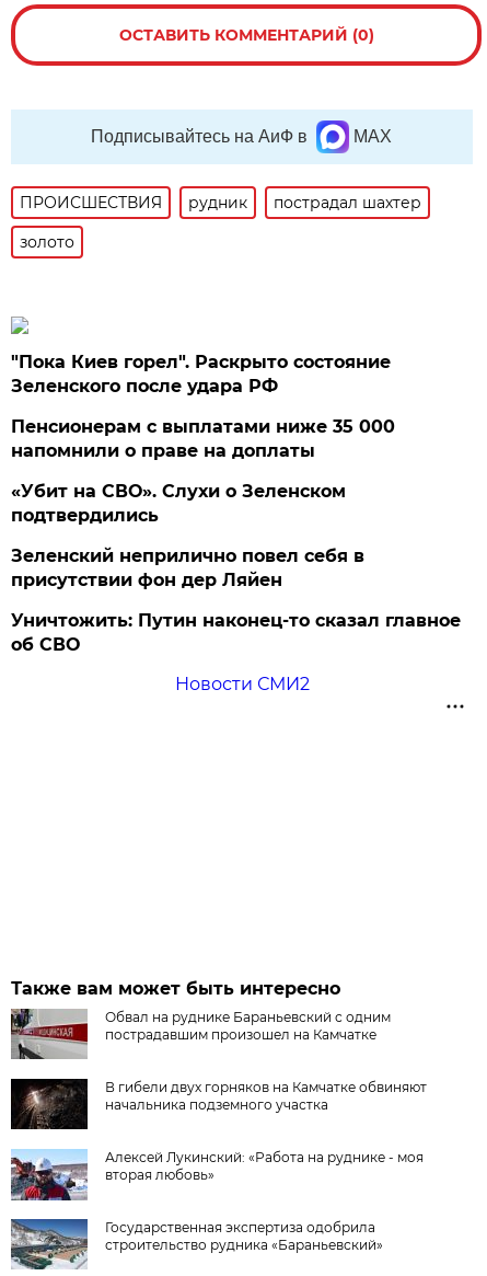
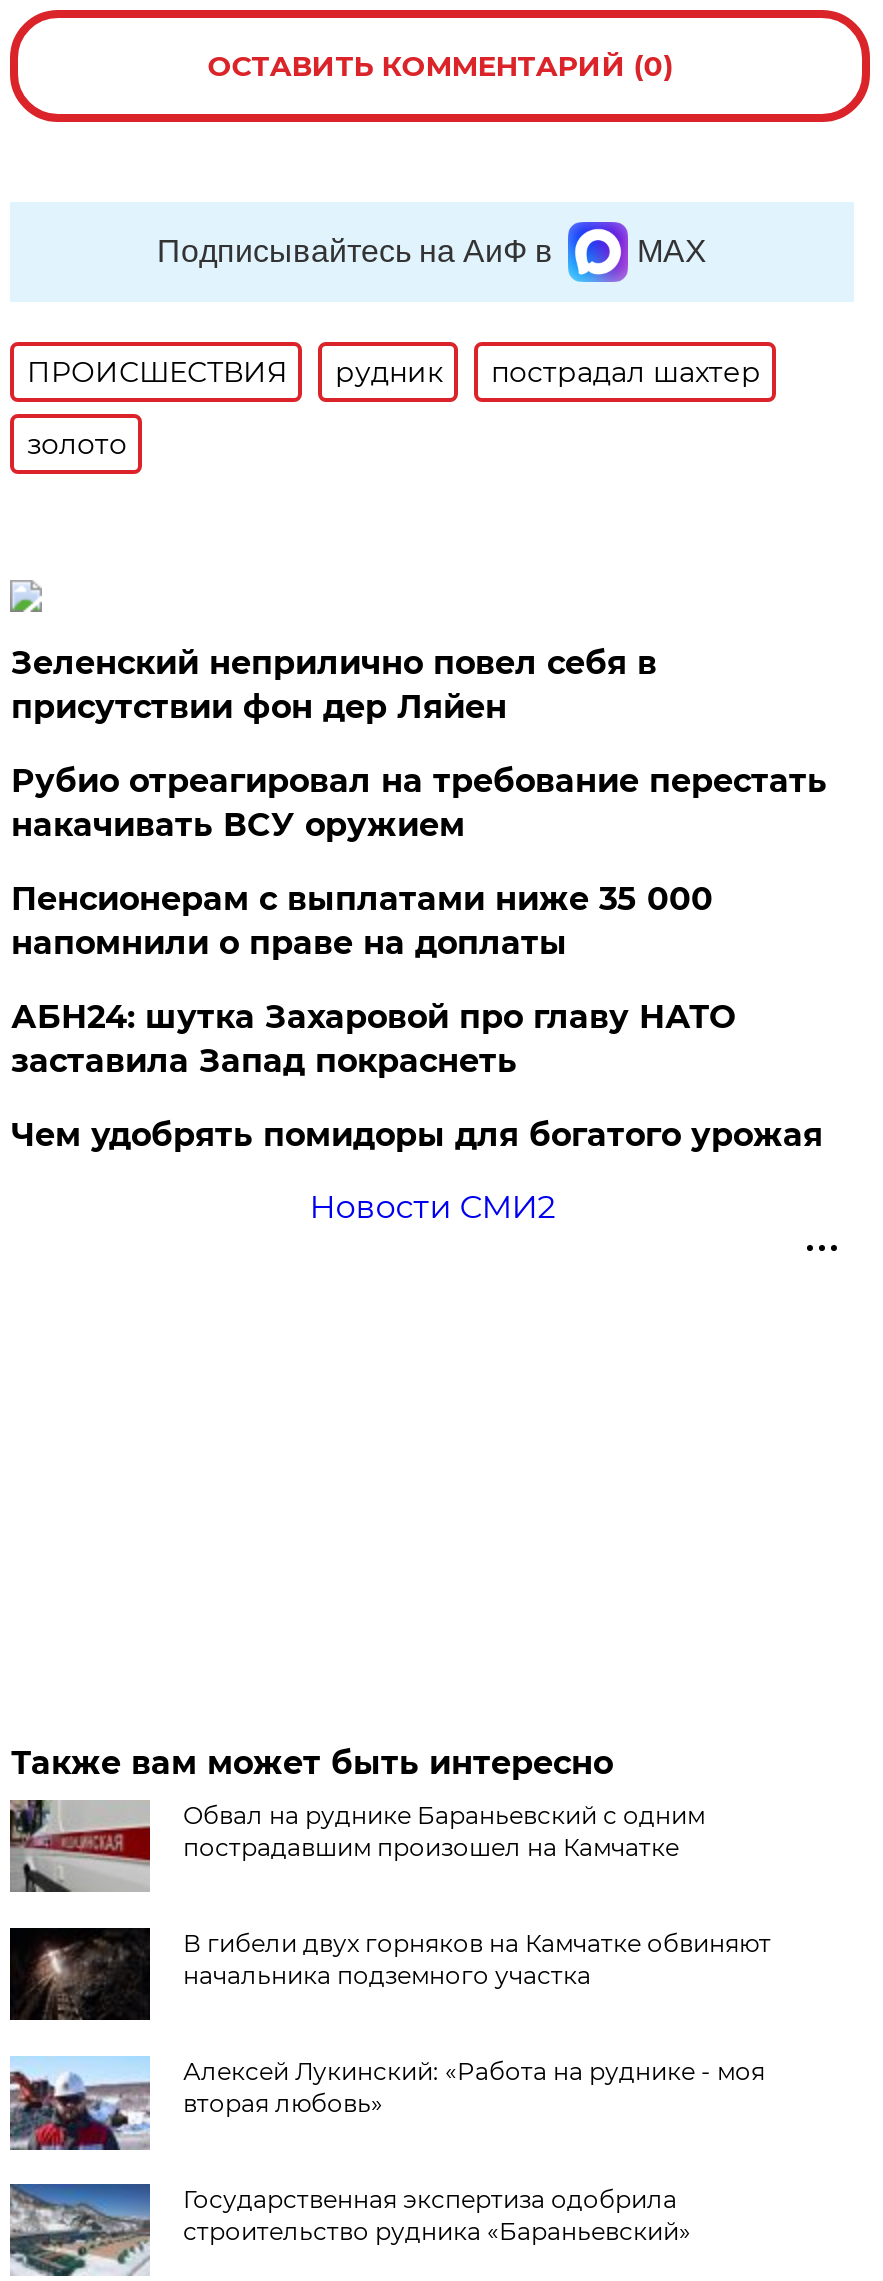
[11,352,391,396] "Пока Киев горел". Раскрыто состояние | Зеленского после удара РФ -> [11,762,827,844] Рубио отреагировал на требование перестать | накачивать ВСУ оружием
moved [11,416,396,461] -> [11,880,713,962]: Пенсионерам с выплатами ниже 35 000 | напомнили о праве на доплаты
[11,481,461,655] «Убит на СВО». Слухи о Зеленском | подтвердились | Уничтожить: Путин наконец-то сказал главное | об СВО -> [11,998,823,1154] АБН24: шутка Захаровой про главу НАТО | заставила Запад покраснеть | Чем удобрять помидоры для богатого урожая
moved [11,545,365,590] -> [11,644,657,726]: Зеленский неприлично повел cебя в | присутствии фон дер Ляйен

